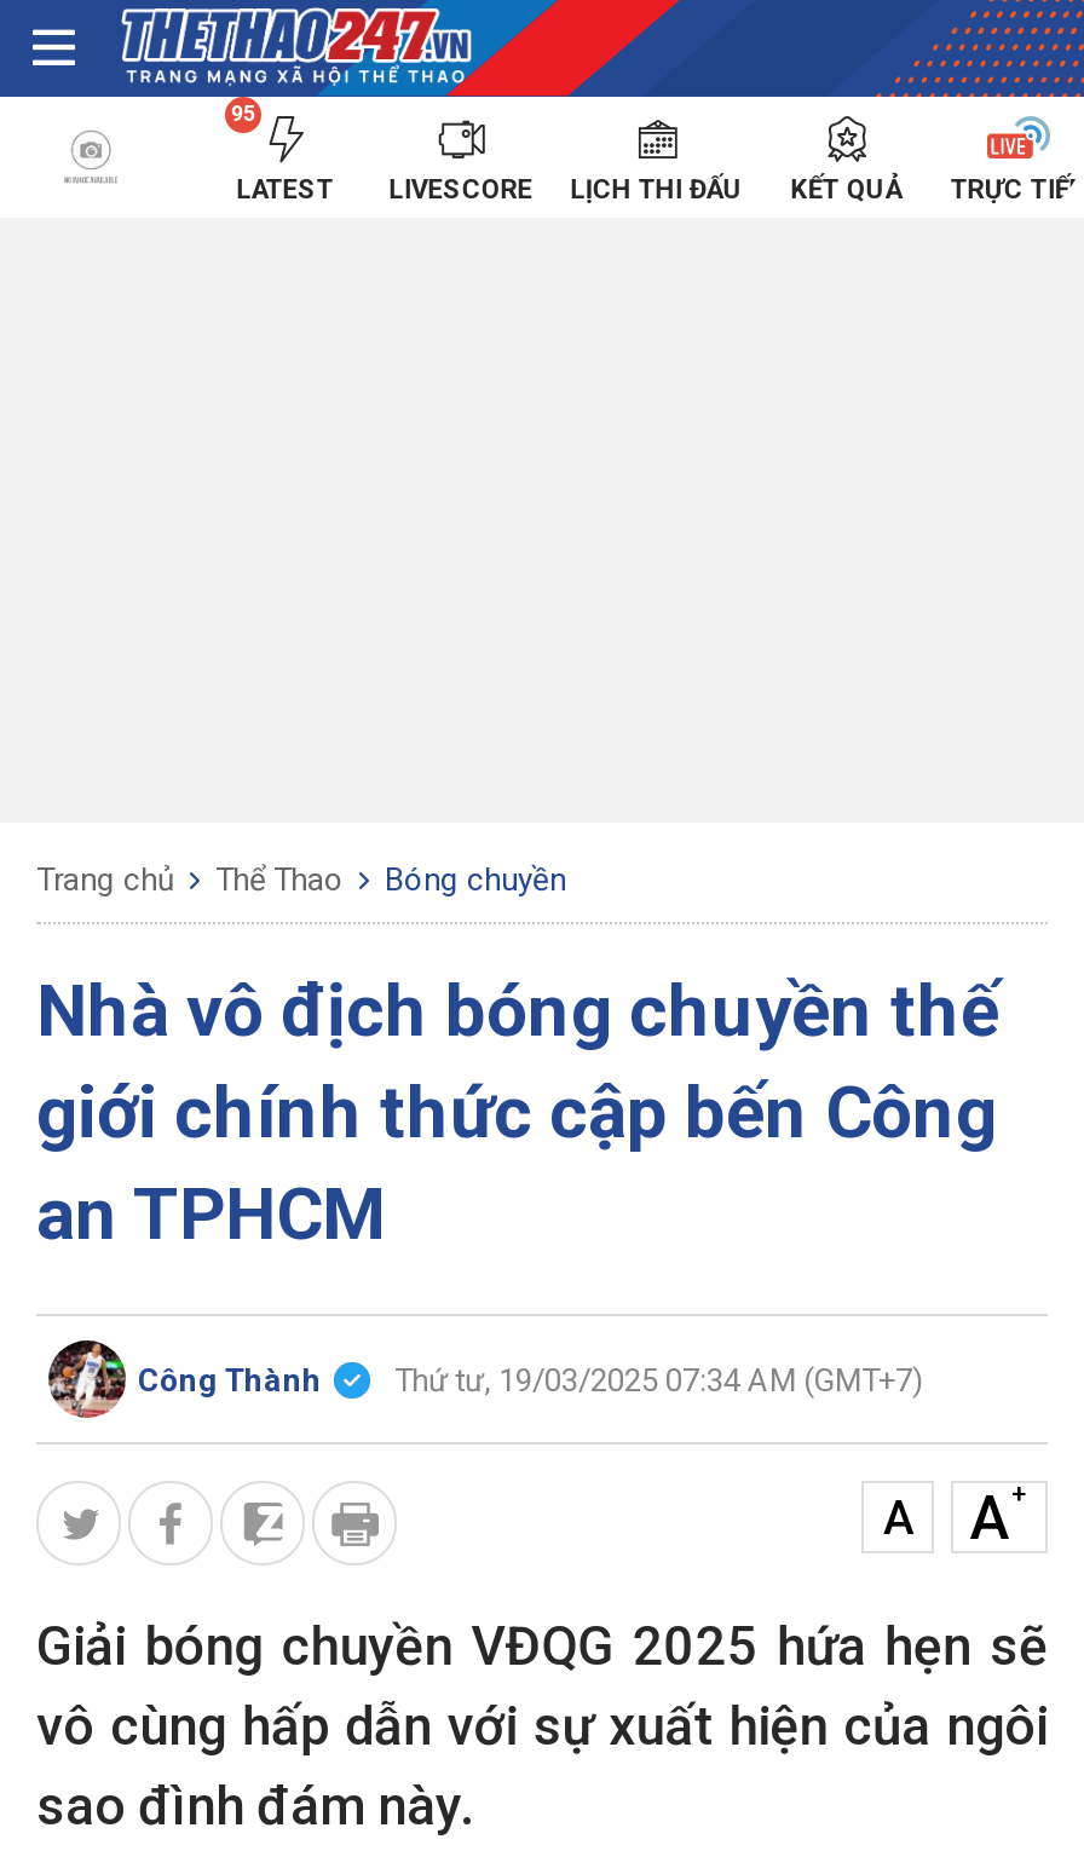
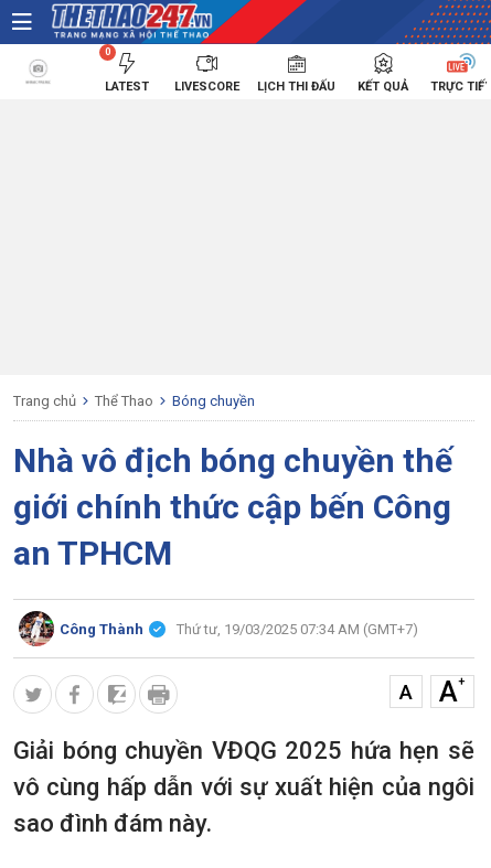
[231,102,255,126] 95 -> [105,46,110,57] 0

